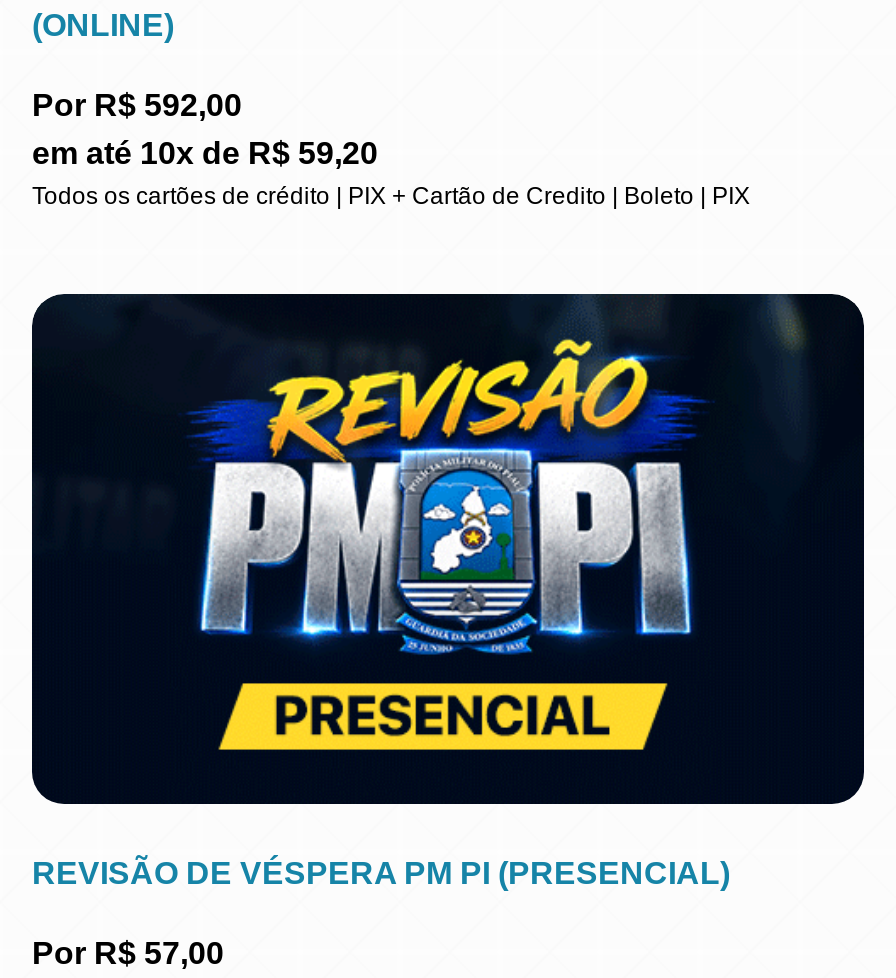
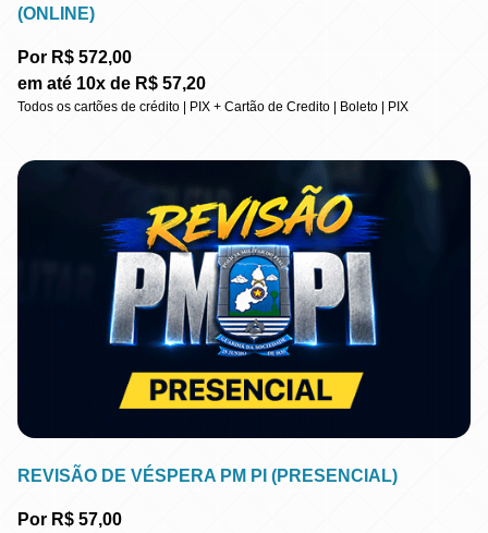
[32,88,242,122] Por R$ 592,00 -> [17,48,132,66] Por R$ 572,00
[32,136,378,170] em até 10x de R$ 59,20 -> [17,74,206,93] em até 10x de R$ 57,20

